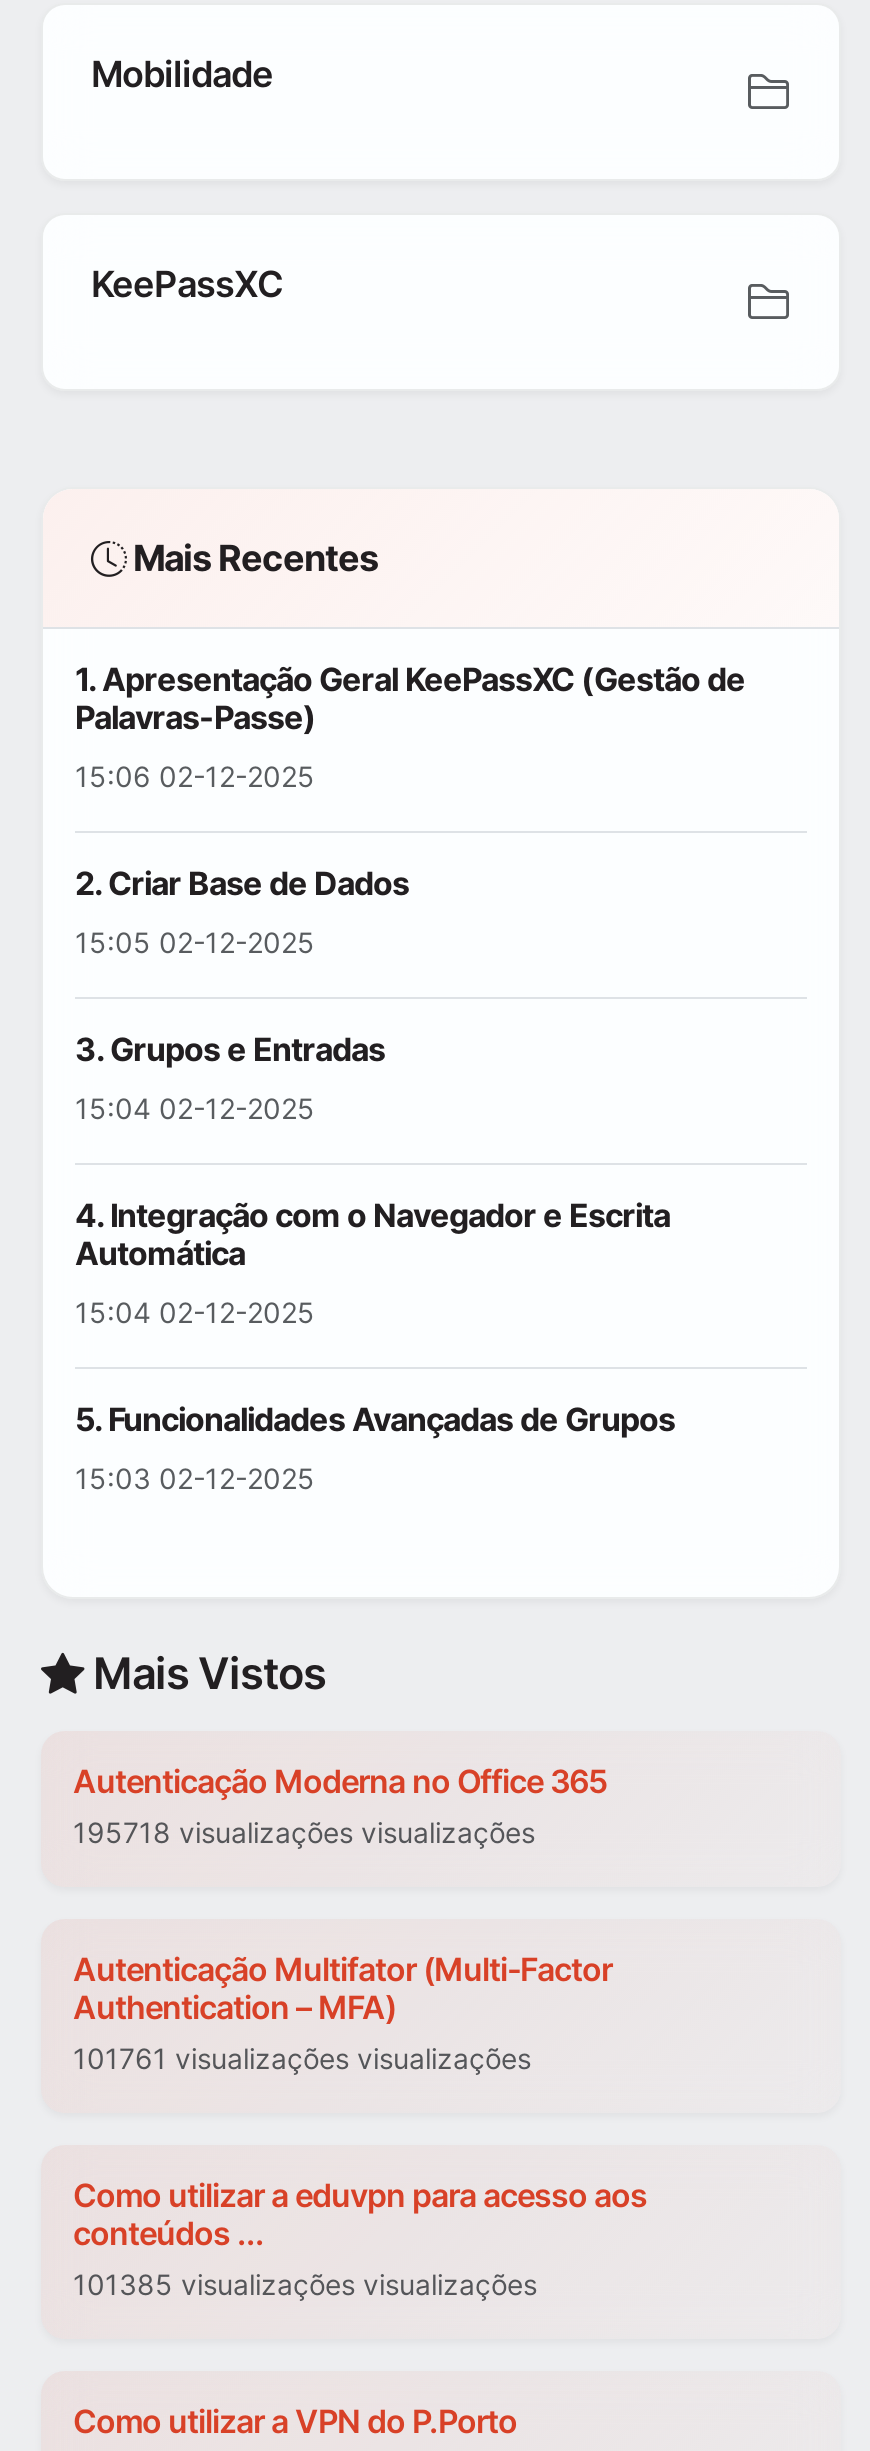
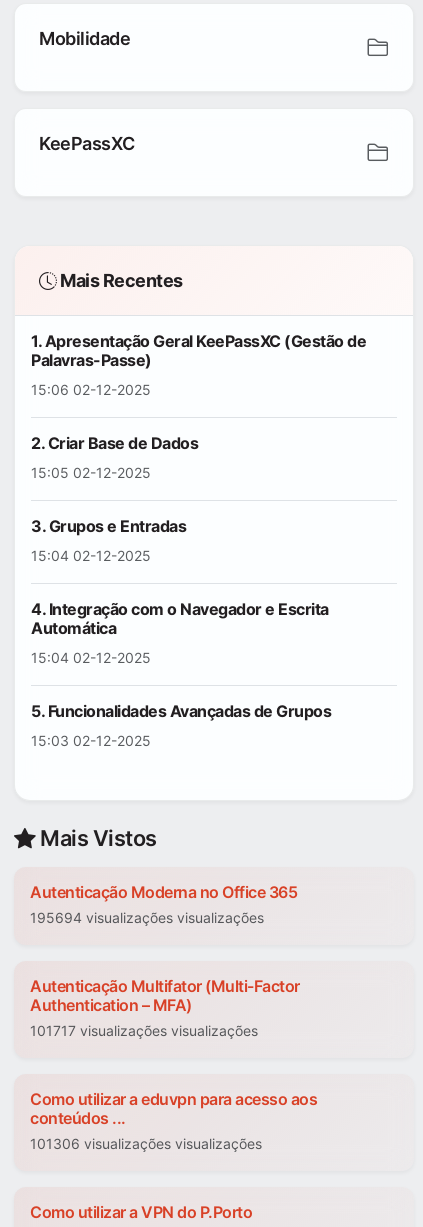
[73,1816,535,1850] 195718 visualizações visualizações -> [30,909,264,926] 195694 visualizações visualizações
[73,2042,531,2076] 101761 visualizações visualizações -> [30,1022,258,1039] 101717 visualizações visualizações
[73,2268,537,2302] 101385 visualizações visualizações -> [30,1135,262,1152] 101306 visualizações visualizações

